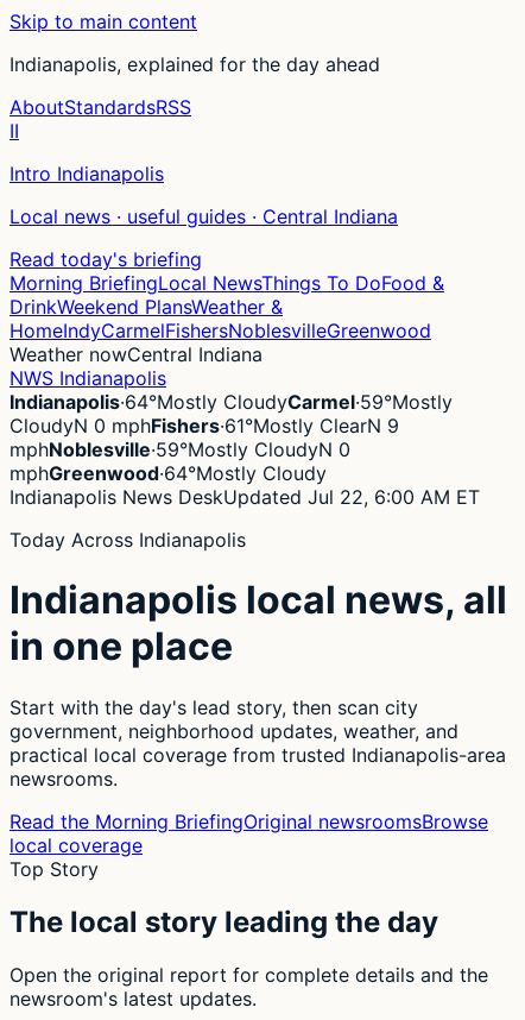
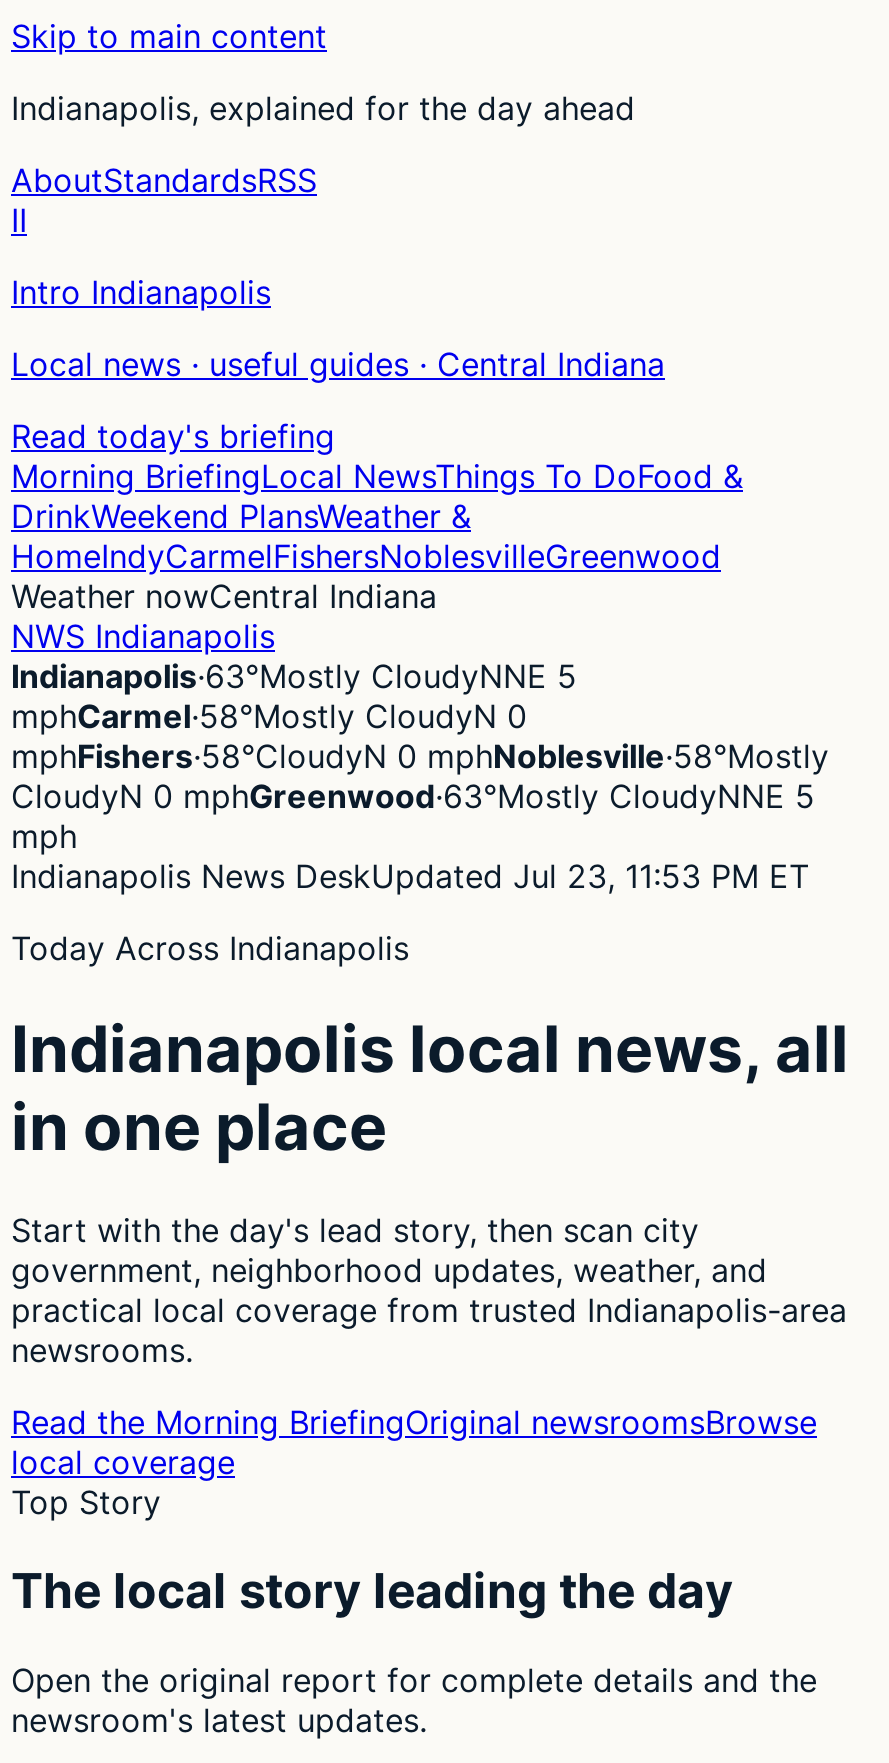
[10,390,480,509] Indianapolis·64°Mostly CloudyCarmel·59°Mostly | CloudyN 0 mphFishers·61°Mostly ClearN 9 | mphNoblesville·59°Mostly CloudyN 0 | mphGreenwood·64°Mostly Cloudy | Indianapolis News DeskUpdated Jul 22, 6:00 AM ET -> [11,656,829,896] Indianapolis·63°Mostly CloudyNNE 5 | mphCarmel·58°Mostly CloudyN 0 | mphFishers·58°CloudyN 0 mphNoblesville·58°Mostly | CloudyN 0 mphGreenwood·63°Mostly CloudyNNE 5 | mph | Indianapolis News DeskUpdated Jul 23, 11:53 PM ET

